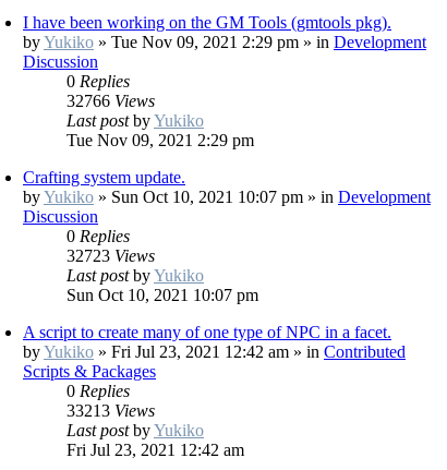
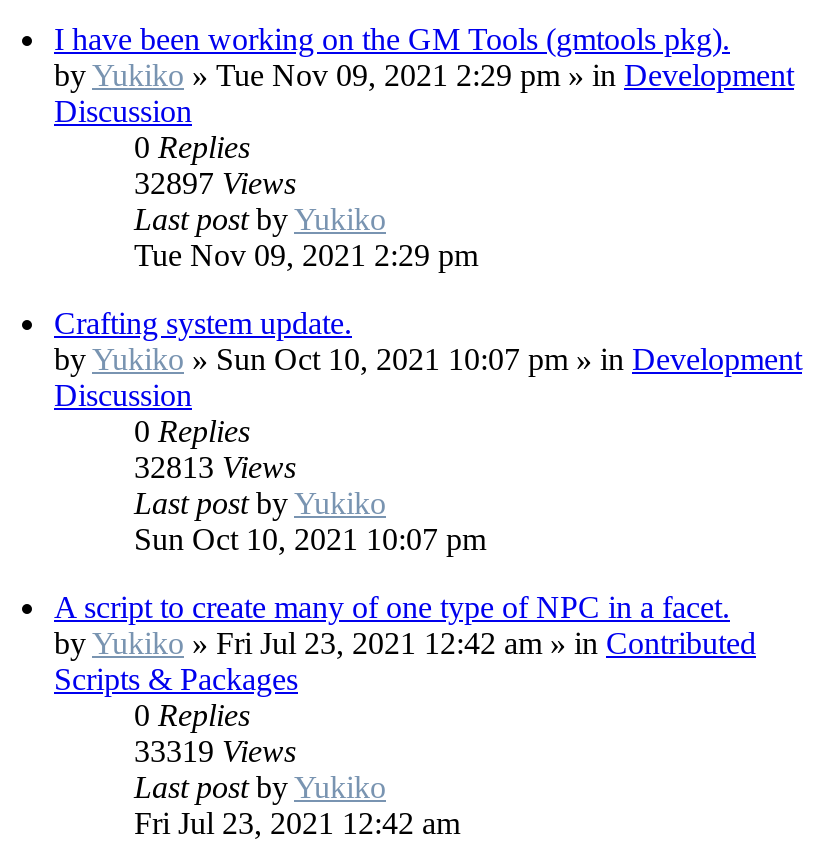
[67,92,155,111] 32766 Views -> [134,167,296,201] 32897 Views
[67,247,155,265] 32723 Views -> [134,451,296,485] 32813 Views
[67,402,155,420] 33213 Views -> [134,735,296,769] 33319 Views

